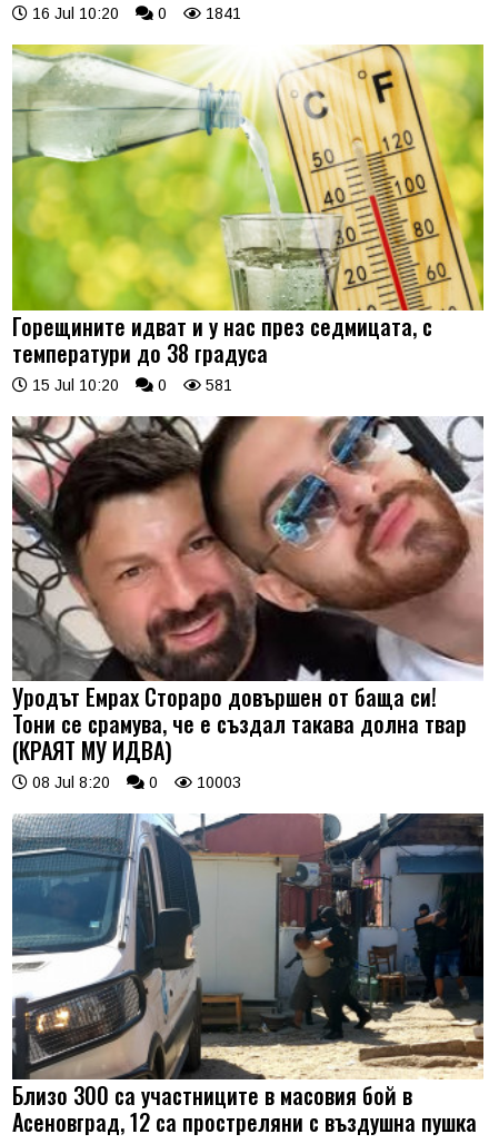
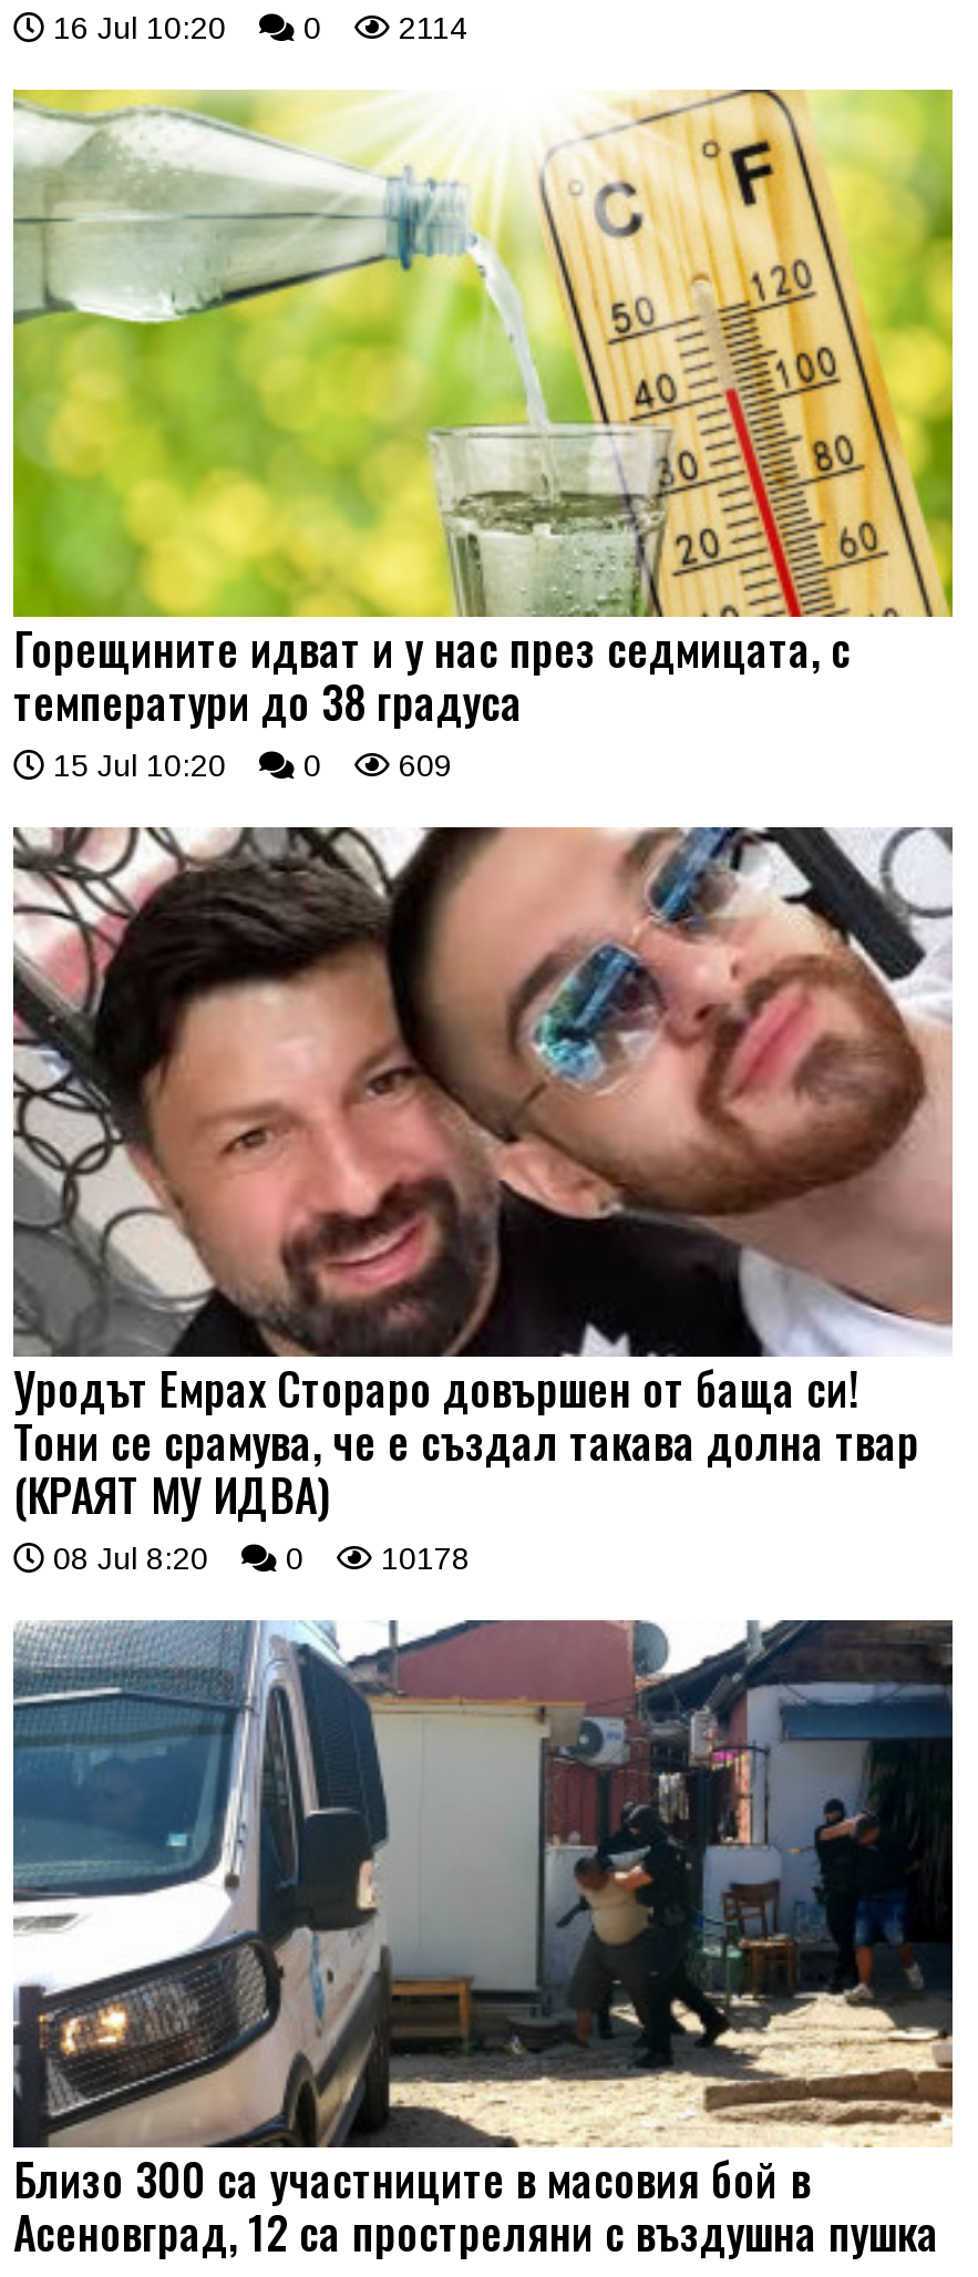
[28,5,241,23] 16 Jul 10:20 0 1841 -> [44,10,467,45] 16 Jul 10:20 0 2114
[28,376,232,394] 15 Jul 10:20 0 581 -> [44,749,452,784] 15 Jul 10:20 0 609
[28,774,241,792] 08 Jul 8:20 0 10003 -> [44,1541,470,1576] 08 Jul 8:20 0 10178

